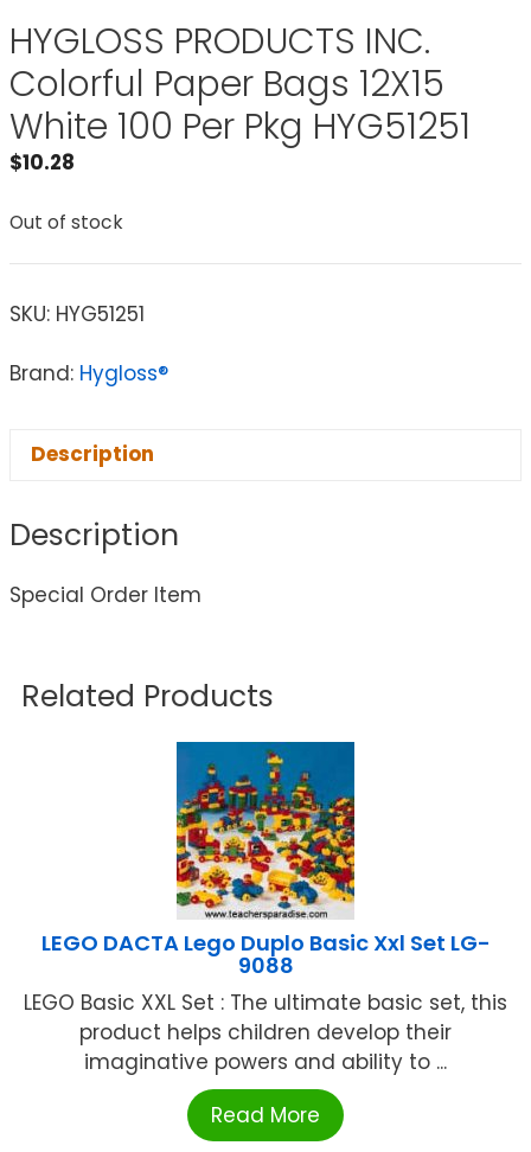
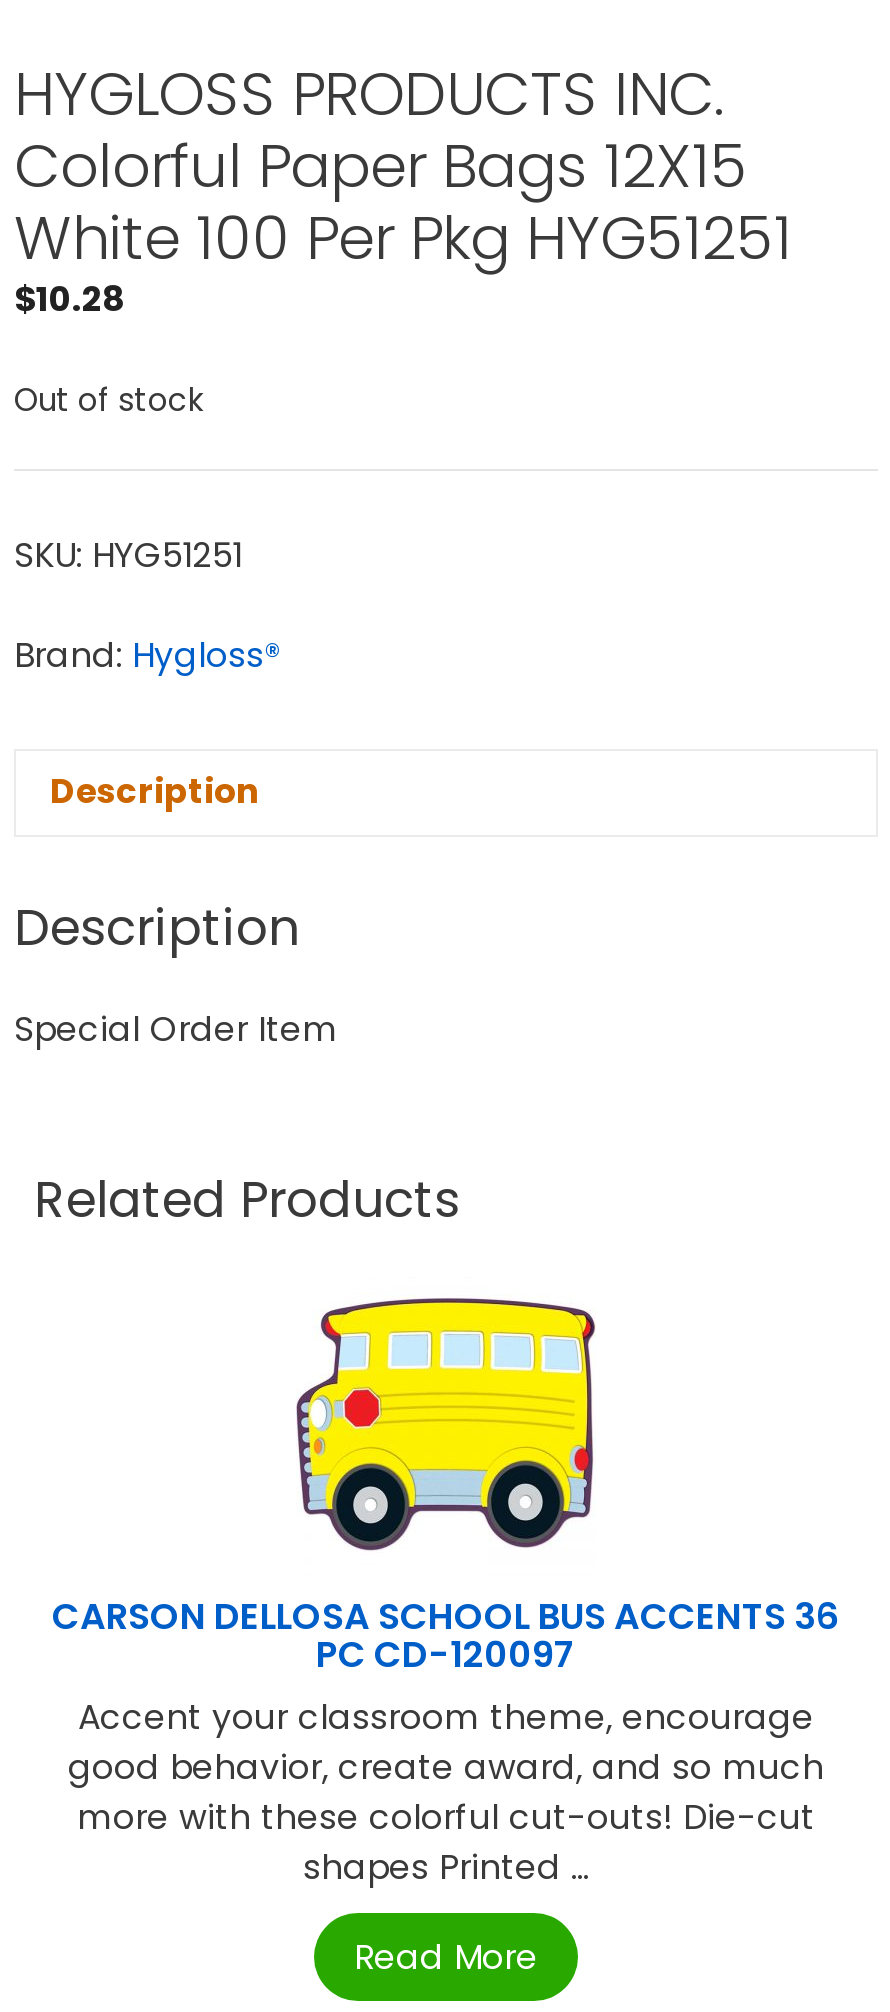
[24,741,507,1077] [image] | LEGO DACTA Lego Duplo Basic Xxl Set LG- | 9088 | LEGO Basic XXL Set : The ultimate basic set, this | product helps children develop their | imaginative powers and ability to ... -> [52,1297,840,1892] [image] | CARSON DELLOSA SCHOOL BUS ACCENTS 36 | PC CD-120097 | Accent your classroom theme, encourage | good behavior, create award, and so much | more with these colorful cut-outs! Die-cut | shapes Printed ...

